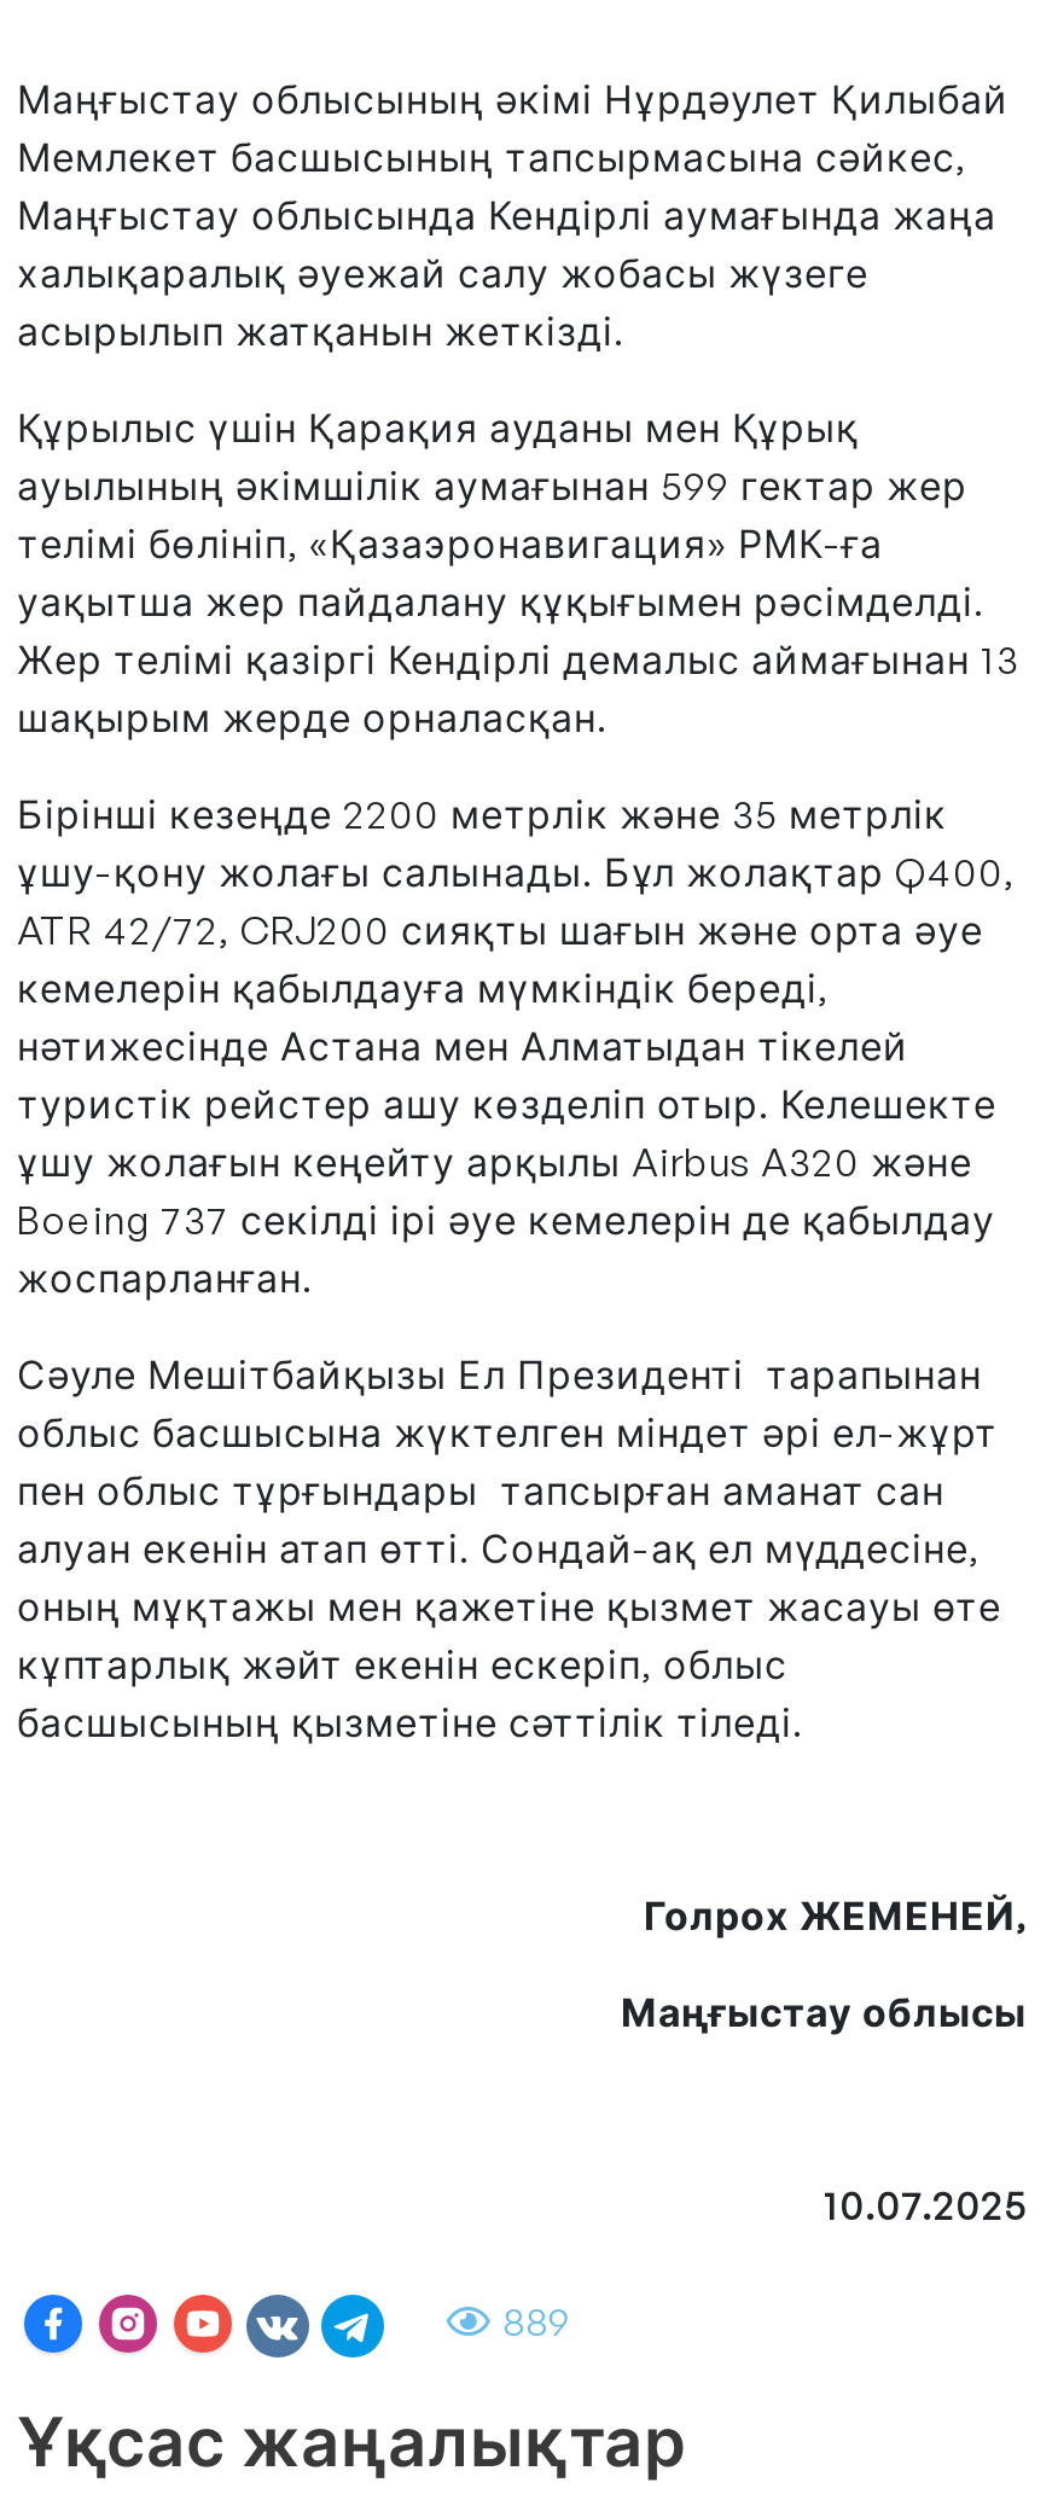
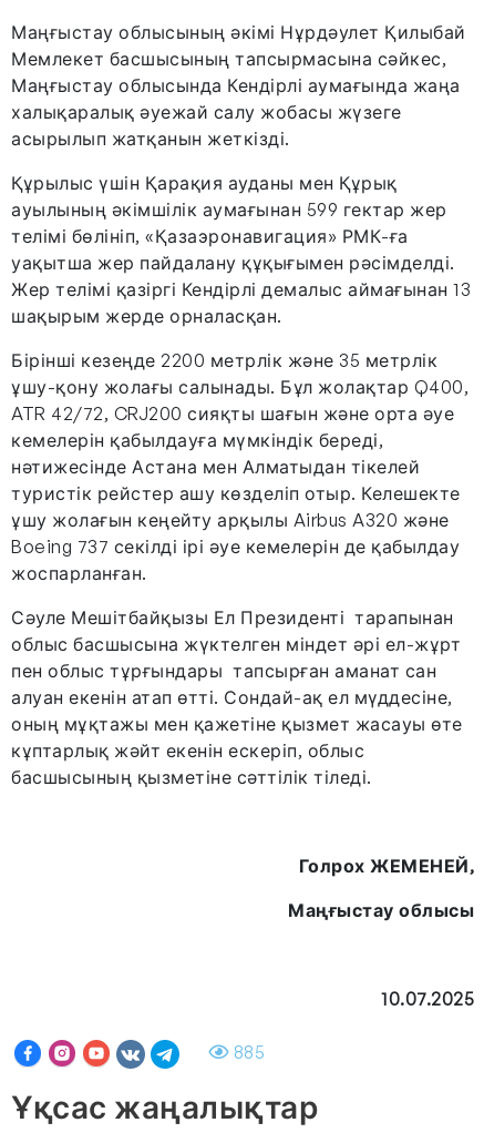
[491,2297,571,2345] 889 -> [229,1041,265,1063] 885

